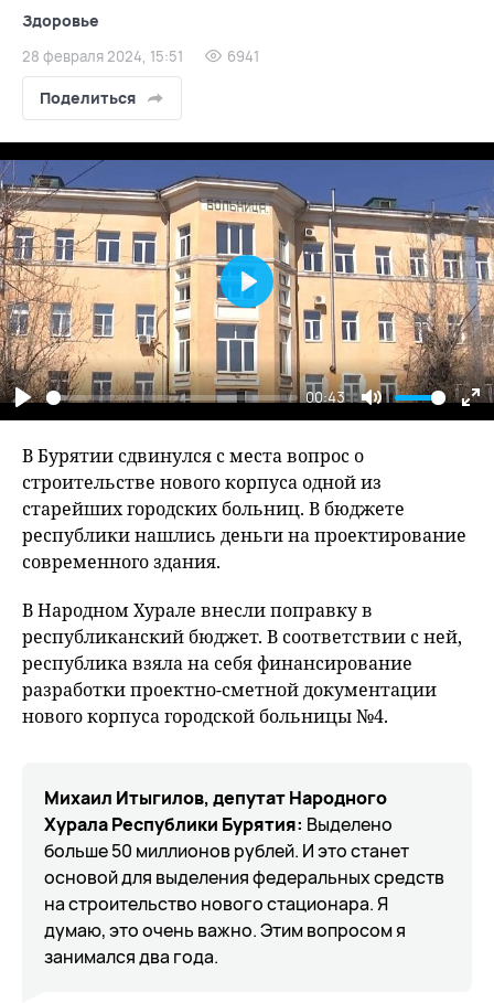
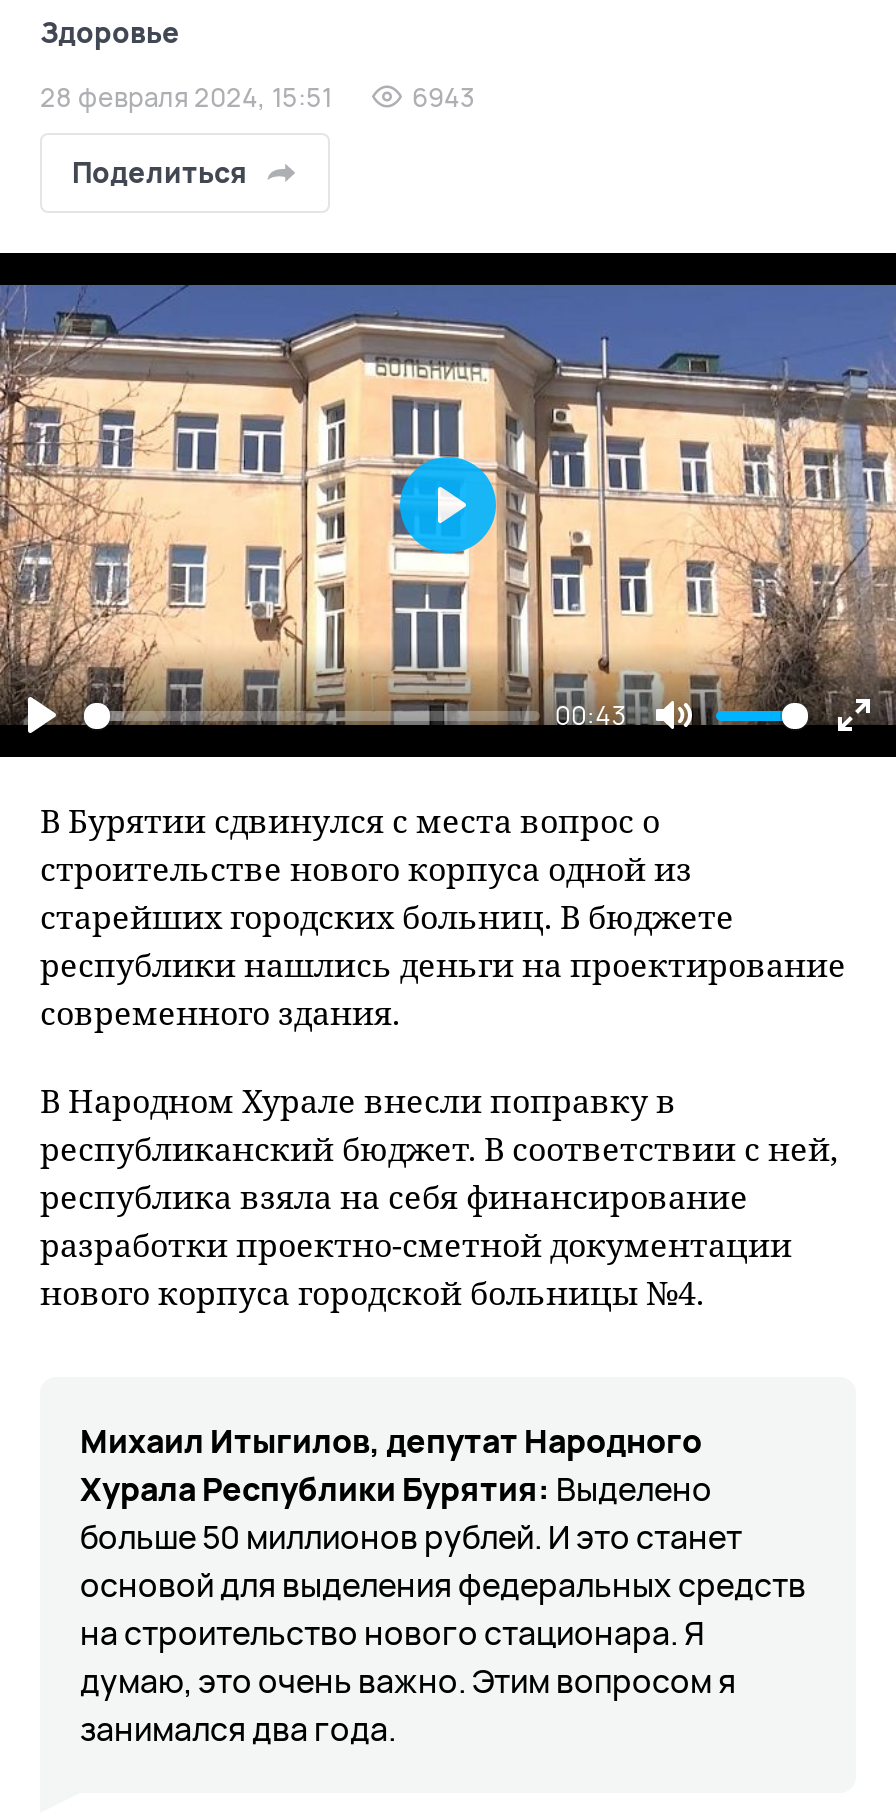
[227,46,259,66] 6941 -> [412,79,474,115] 6943

